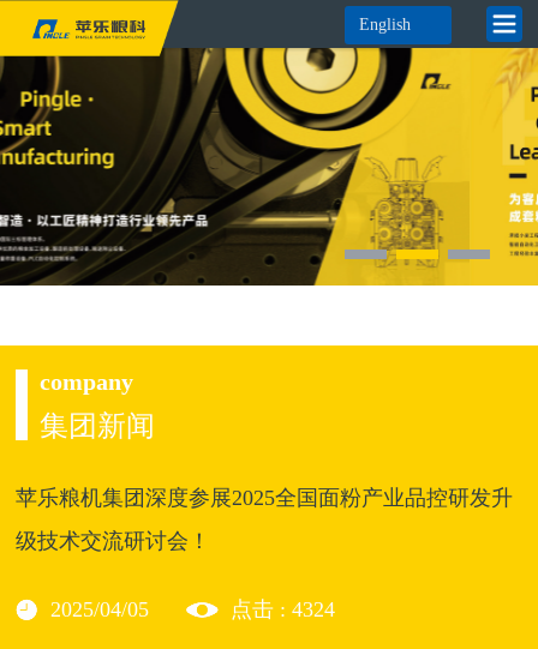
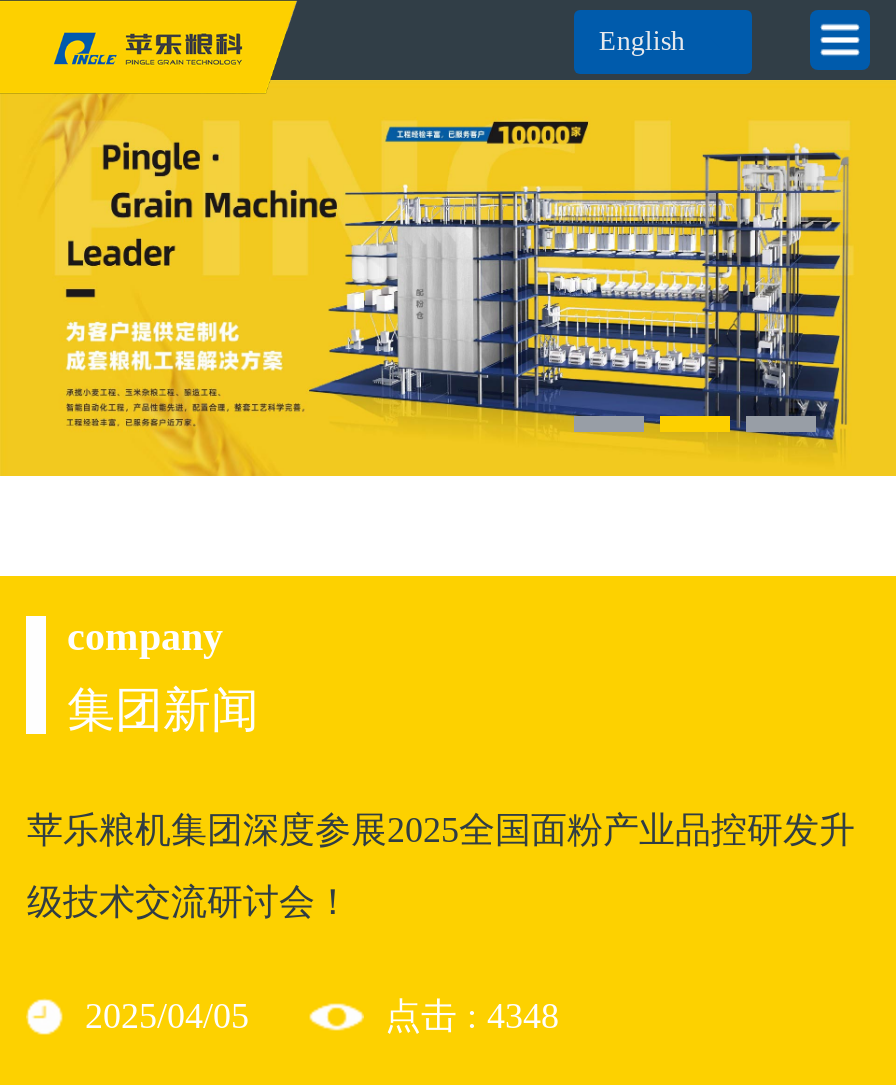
[4,48,534,287] [image] -> [6,78,890,478] [image]
[231,597,336,621] 点击 : 4324 -> [385,996,559,1036] 点击 : 4348

